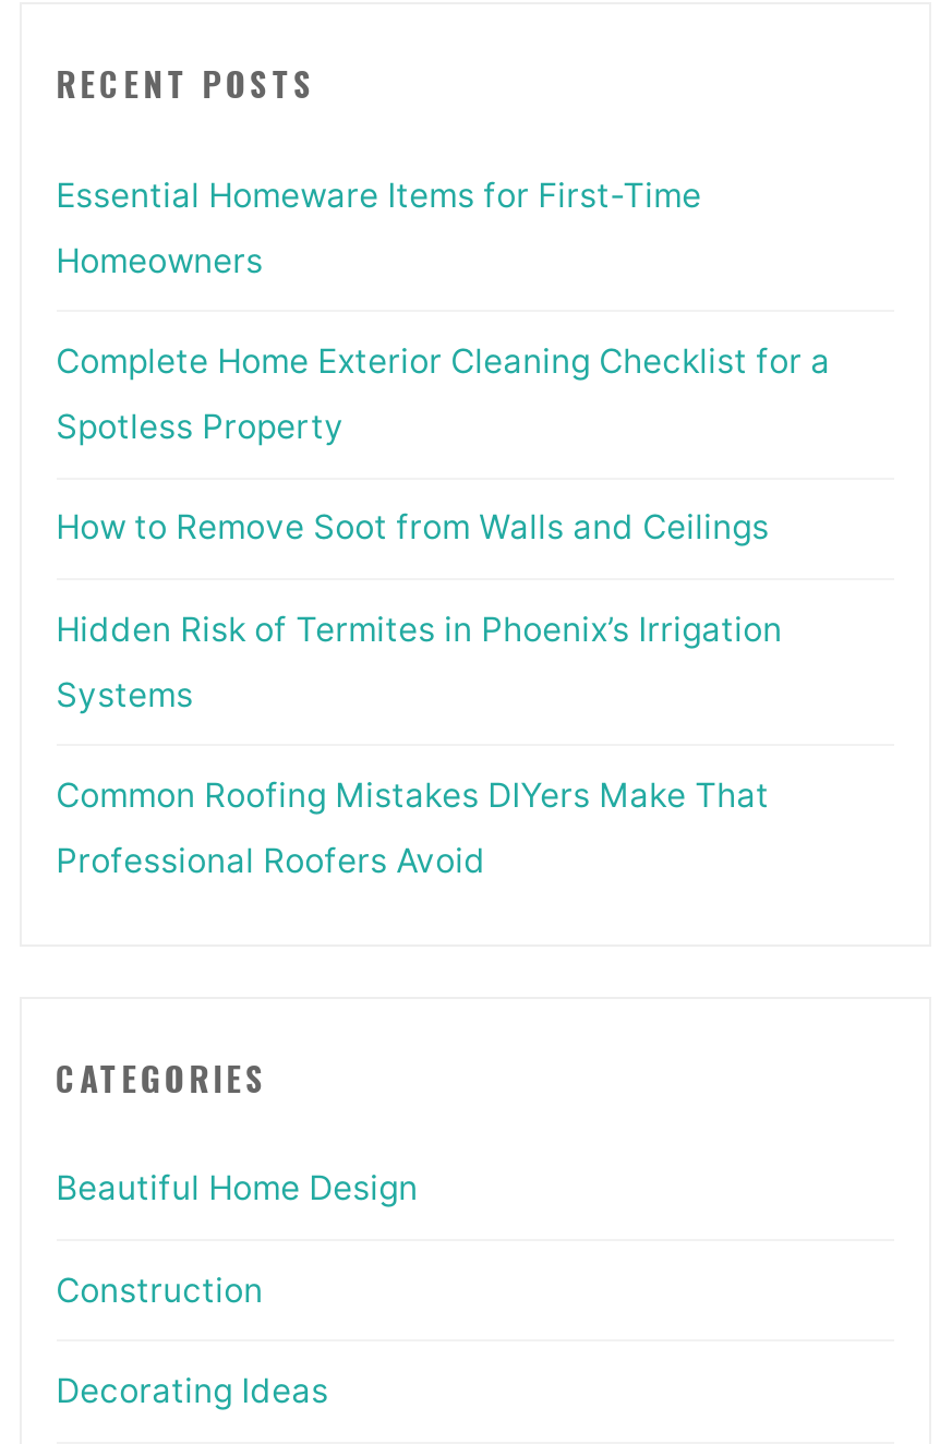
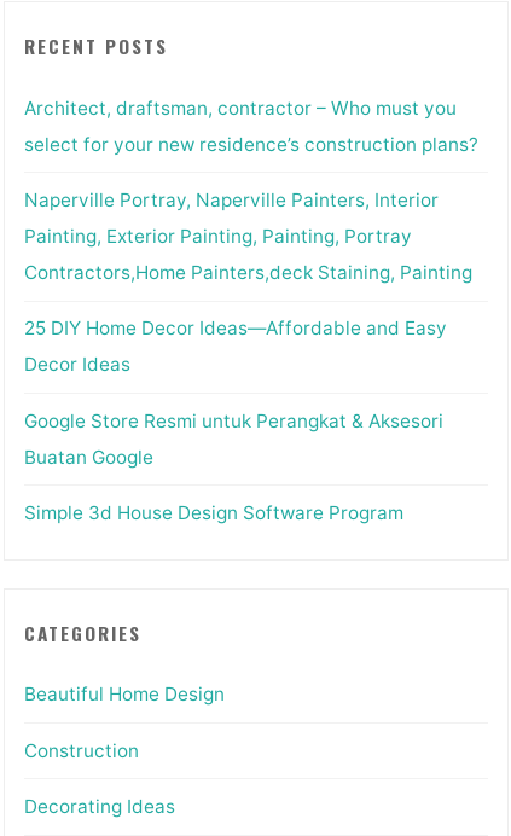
[56,174,830,881] Essential Homeware Items for First-Time | Homeowners | Complete Home Exterior Cleaning Checklist for a | Spotless Property | How to Remove Soot from Walls and Ceilings | Hidden Risk of Termites in Phoenix’s Irrigation | Systems | Common Roofing Mistakes DIYers Make That | Professional Roofers Avoid -> [24,96,478,524] Architect, draftsman, contractor – Who must you | select for your new residence’s construction plans? | Naperville Portray, Naperville Painters, Interior | Painting, Exterior Painting, Painting, Portray | Contractors,Home Painters,deck Staining, Painting | 25 DIY Home Decor Ideas—Affordable and Easy | Decor Ideas | Google Store Resmi untuk Perangkat & Aksesori | Buatan Google | Simple 3d House Design Software Program

